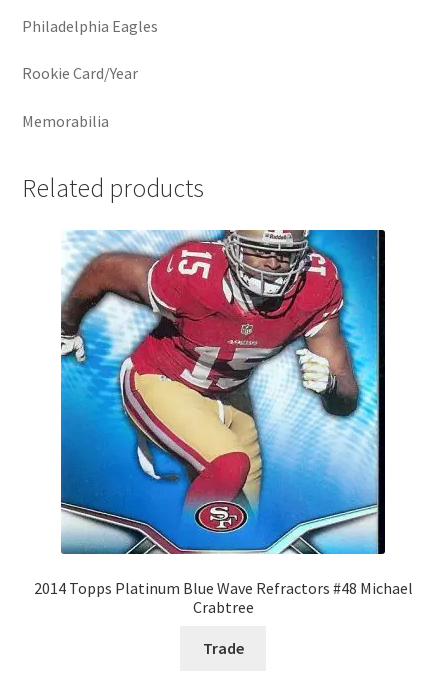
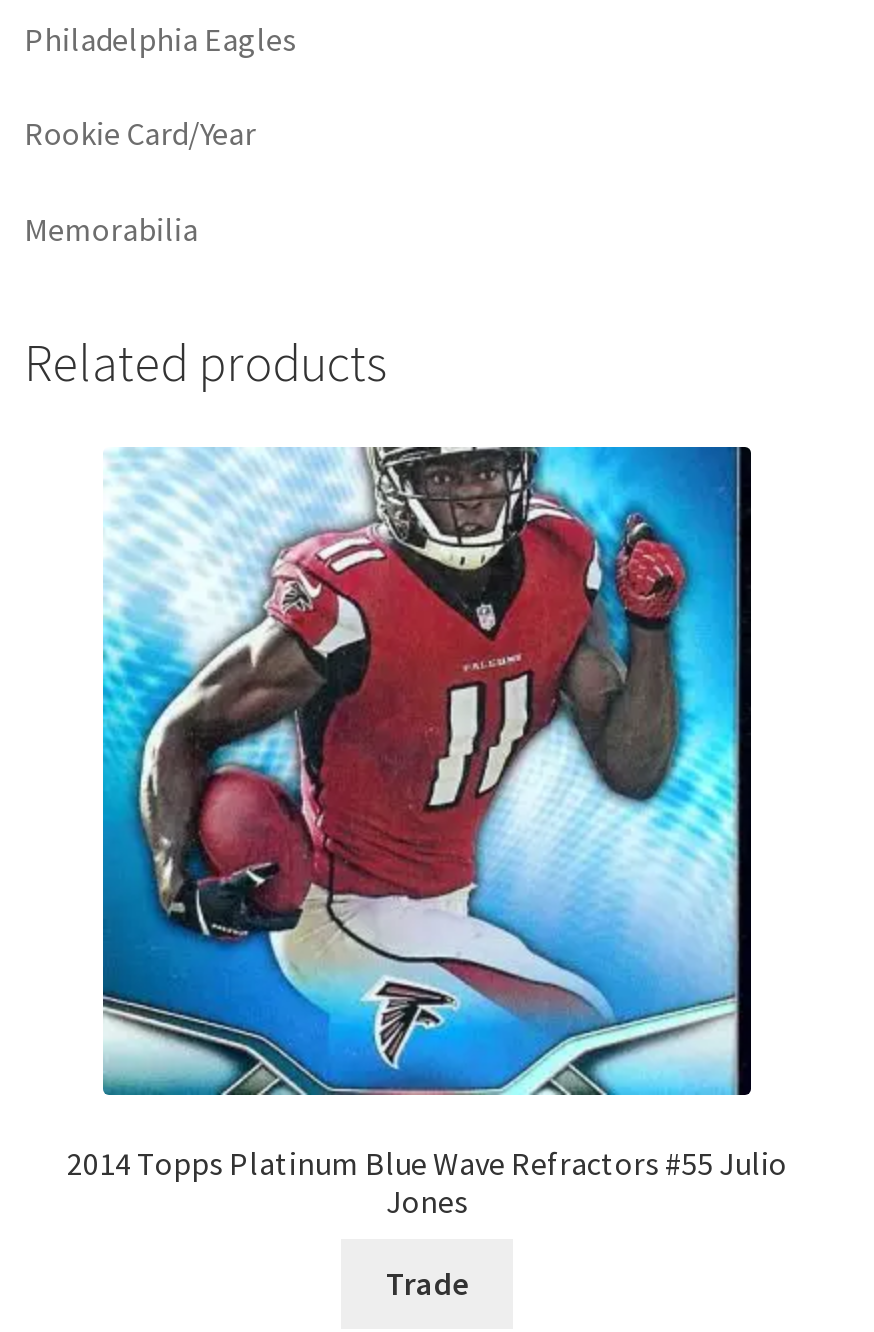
[33,229,412,617] [image] | 2014 Topps Platinum Blue Wave Refractors #48 Michael | Crabtree -> [67,445,787,1222] [image] | 2014 Topps Platinum Blue Wave Refractors #55 Julio | Jones

